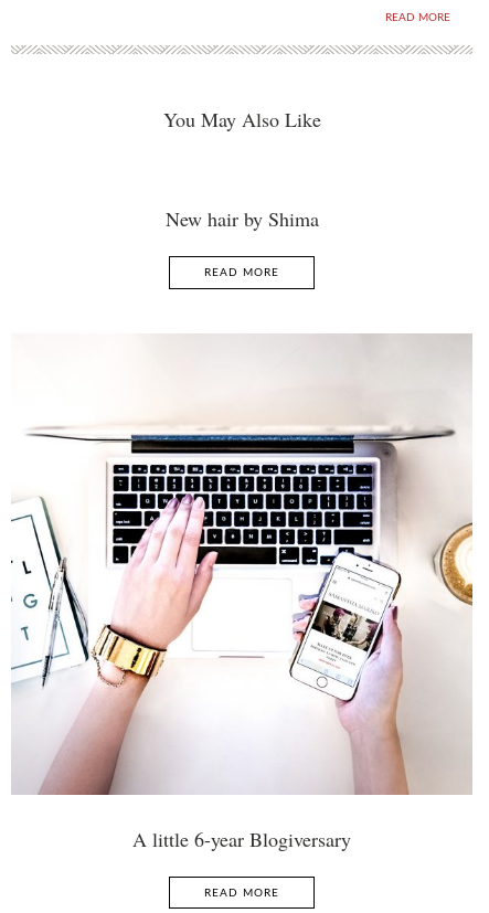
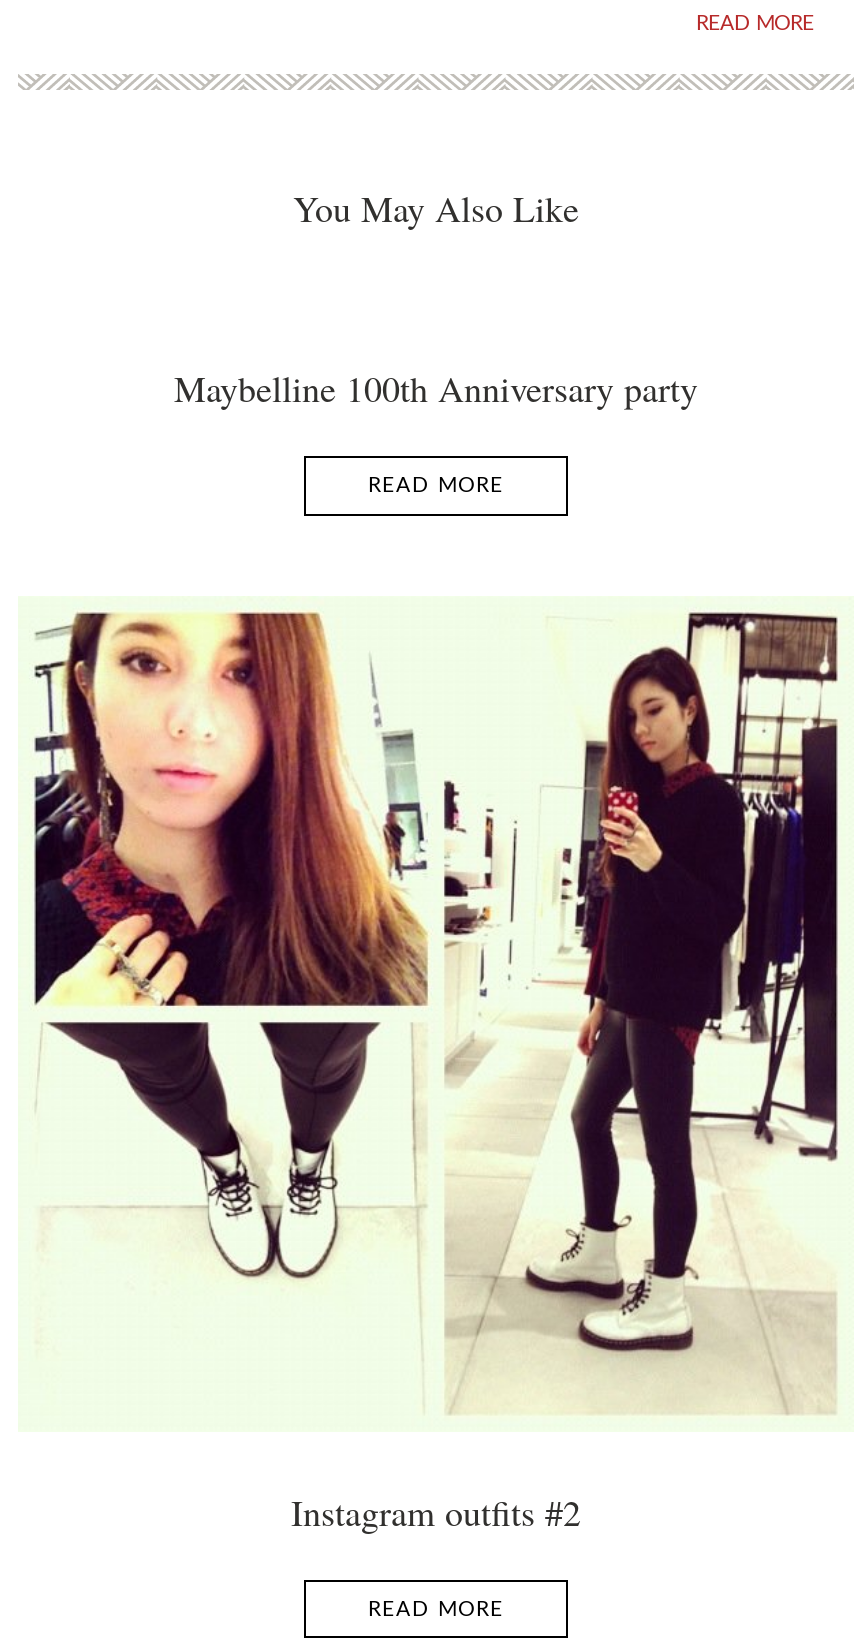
[165,205,318,232] New hair by Shima -> [174,363,698,411] Maybelline 100th Anniversary party
[10,333,474,852] [image] | A little 6-year Blogiversary -> [20,598,854,1535] [image] | Instagram outfits #2

